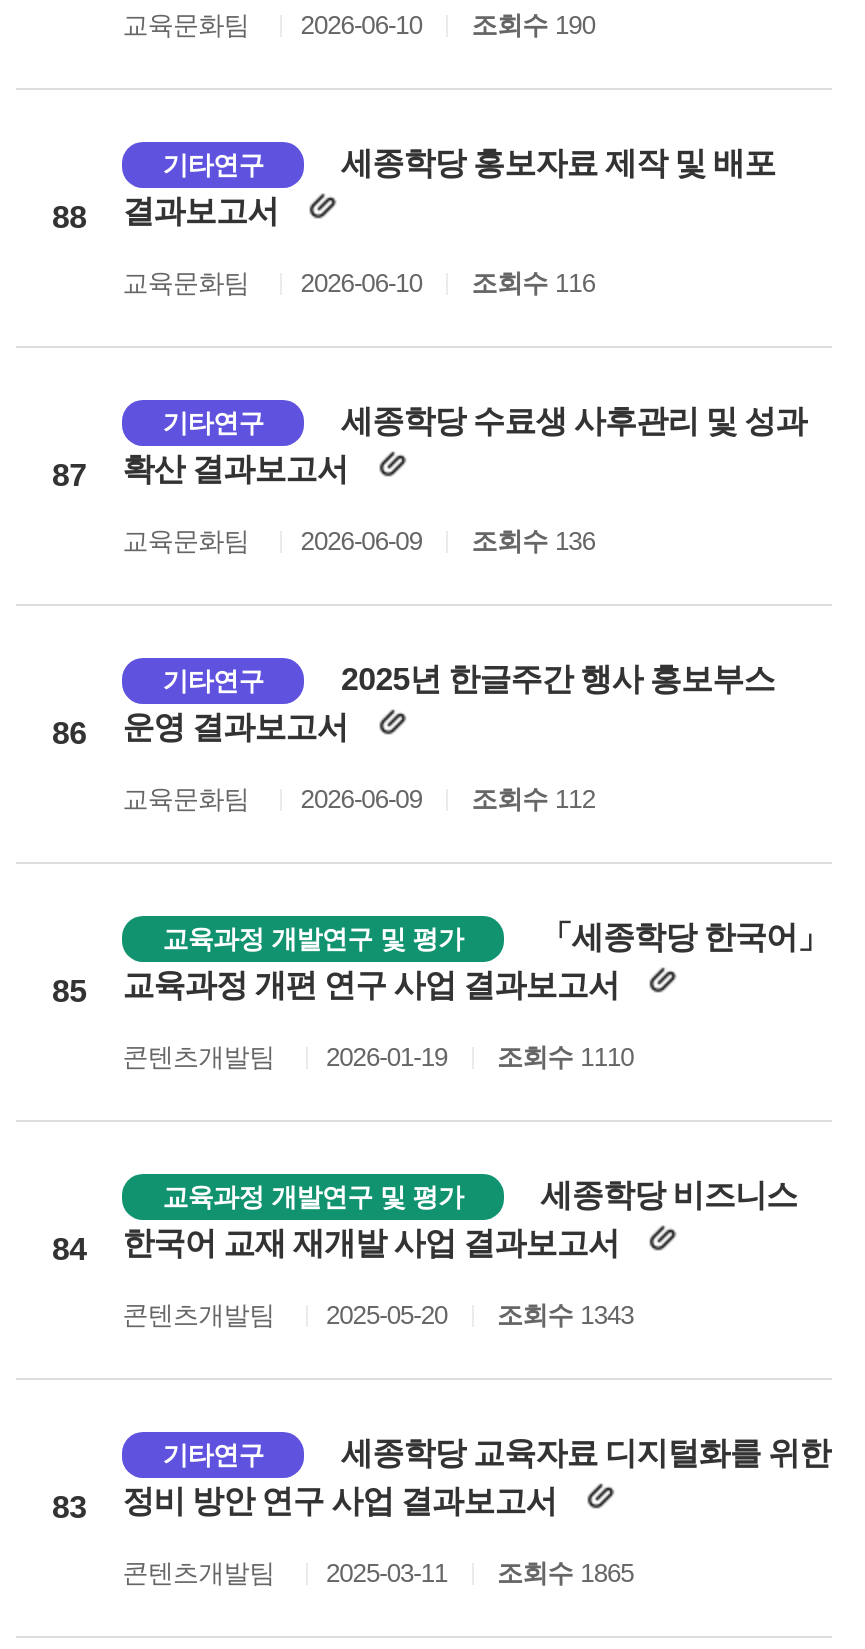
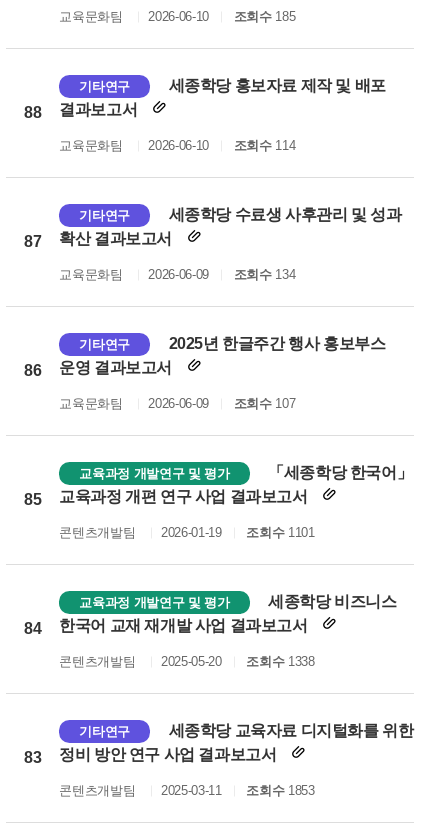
[122,10,595,40] 교육문화팀 2026-06-10 조회수 190 -> [59,9,295,24] 교육문화팀 2026-06-10 조회수 185
[122,268,595,298] 교육문화팀 2026-06-10 조회수 116 -> [59,138,295,153] 교육문화팀 2026-06-10 조회수 114
[122,526,595,556] 교육문화팀 2026-06-09 조회수 136 -> [59,267,295,282] 교육문화팀 2026-06-09 조회수 134
[122,784,595,814] 교육문화팀 2026-06-09 조회수 112 -> [59,396,295,411] 교육문화팀 2026-06-09 조회수 107
[122,1042,634,1072] 콘텐츠개발팀 2026-01-19 조회수 1110 -> [59,525,315,540] 콘텐츠개발팀 2026-01-19 조회수 1101
[122,1300,634,1330] 콘텐츠개발팀 2025-05-20 조회수 1343 -> [59,654,315,669] 콘텐츠개발팀 2025-05-20 조회수 1338
[122,1558,634,1588] 콘텐츠개발팀 2025-03-11 조회수 1865 -> [59,783,315,798] 콘텐츠개발팀 2025-03-11 조회수 1853

